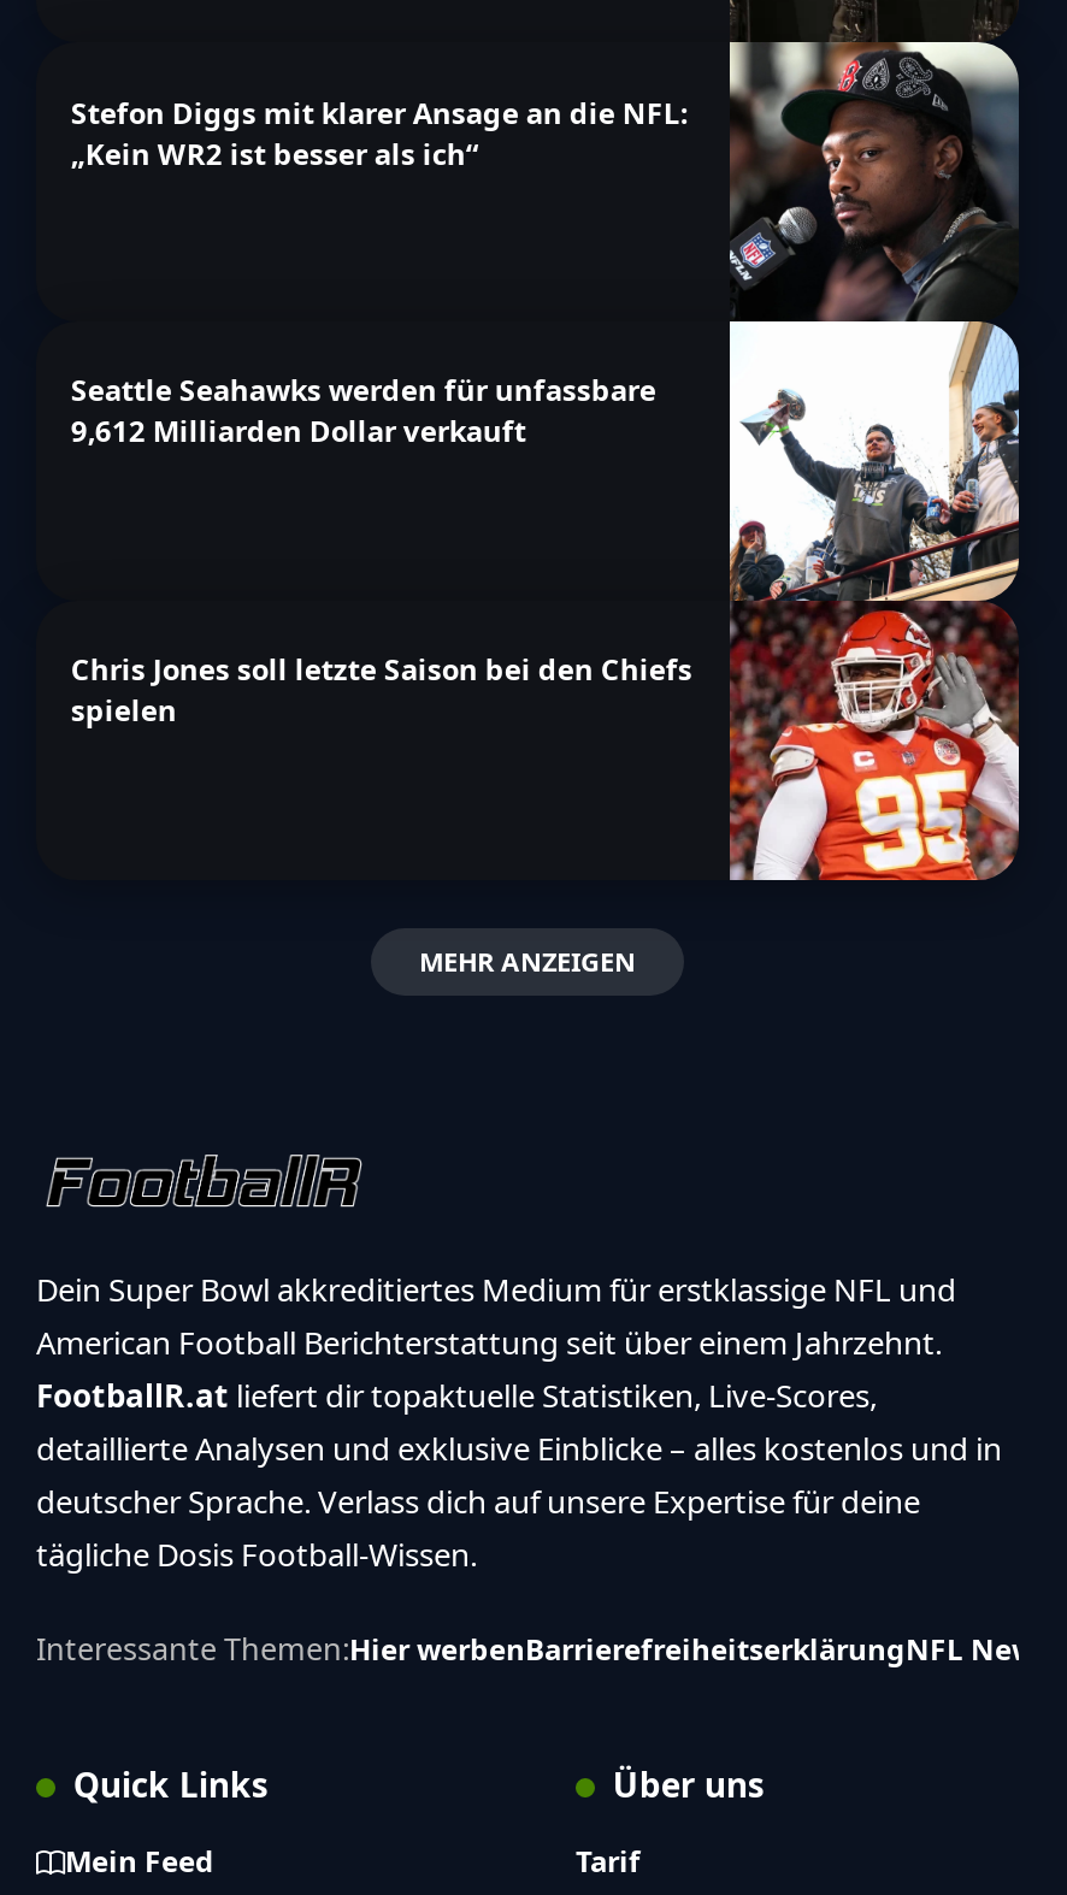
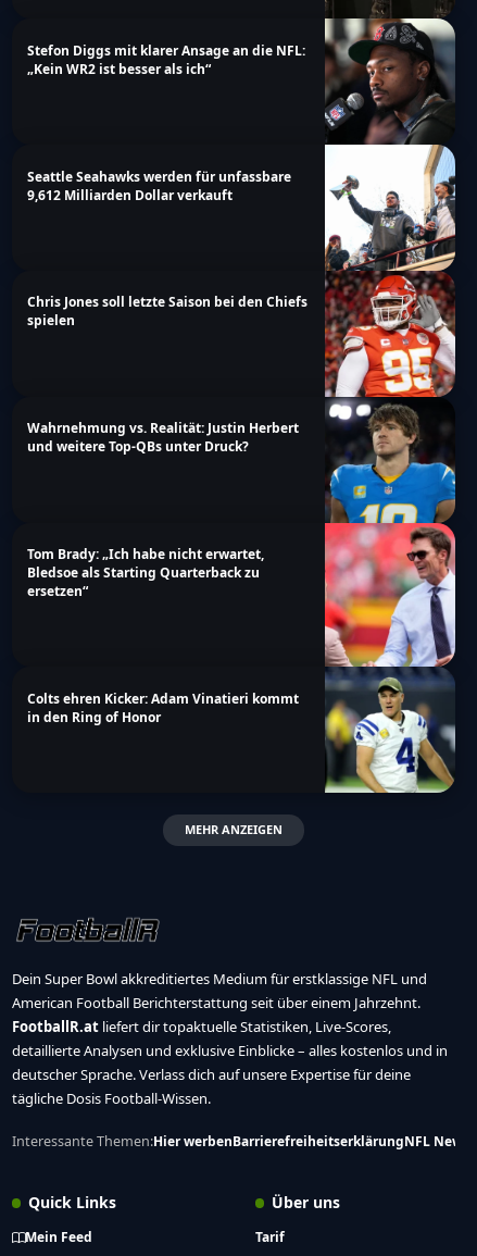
none -> [28,396,456,794] [image] | Wahrnehmung vs. Realität: Justin Herbert | und weitere Top-QBs unter Druck?
none -> [28,545,264,600] Tom Brady: „Ich habe nicht erwartet, | Bledsoe als Starting Quarterback zu | ersetzen“
none -> [28,689,299,726] Colts ehren Kicker: Adam Vinatieri kommt | in den Ring of Honor

